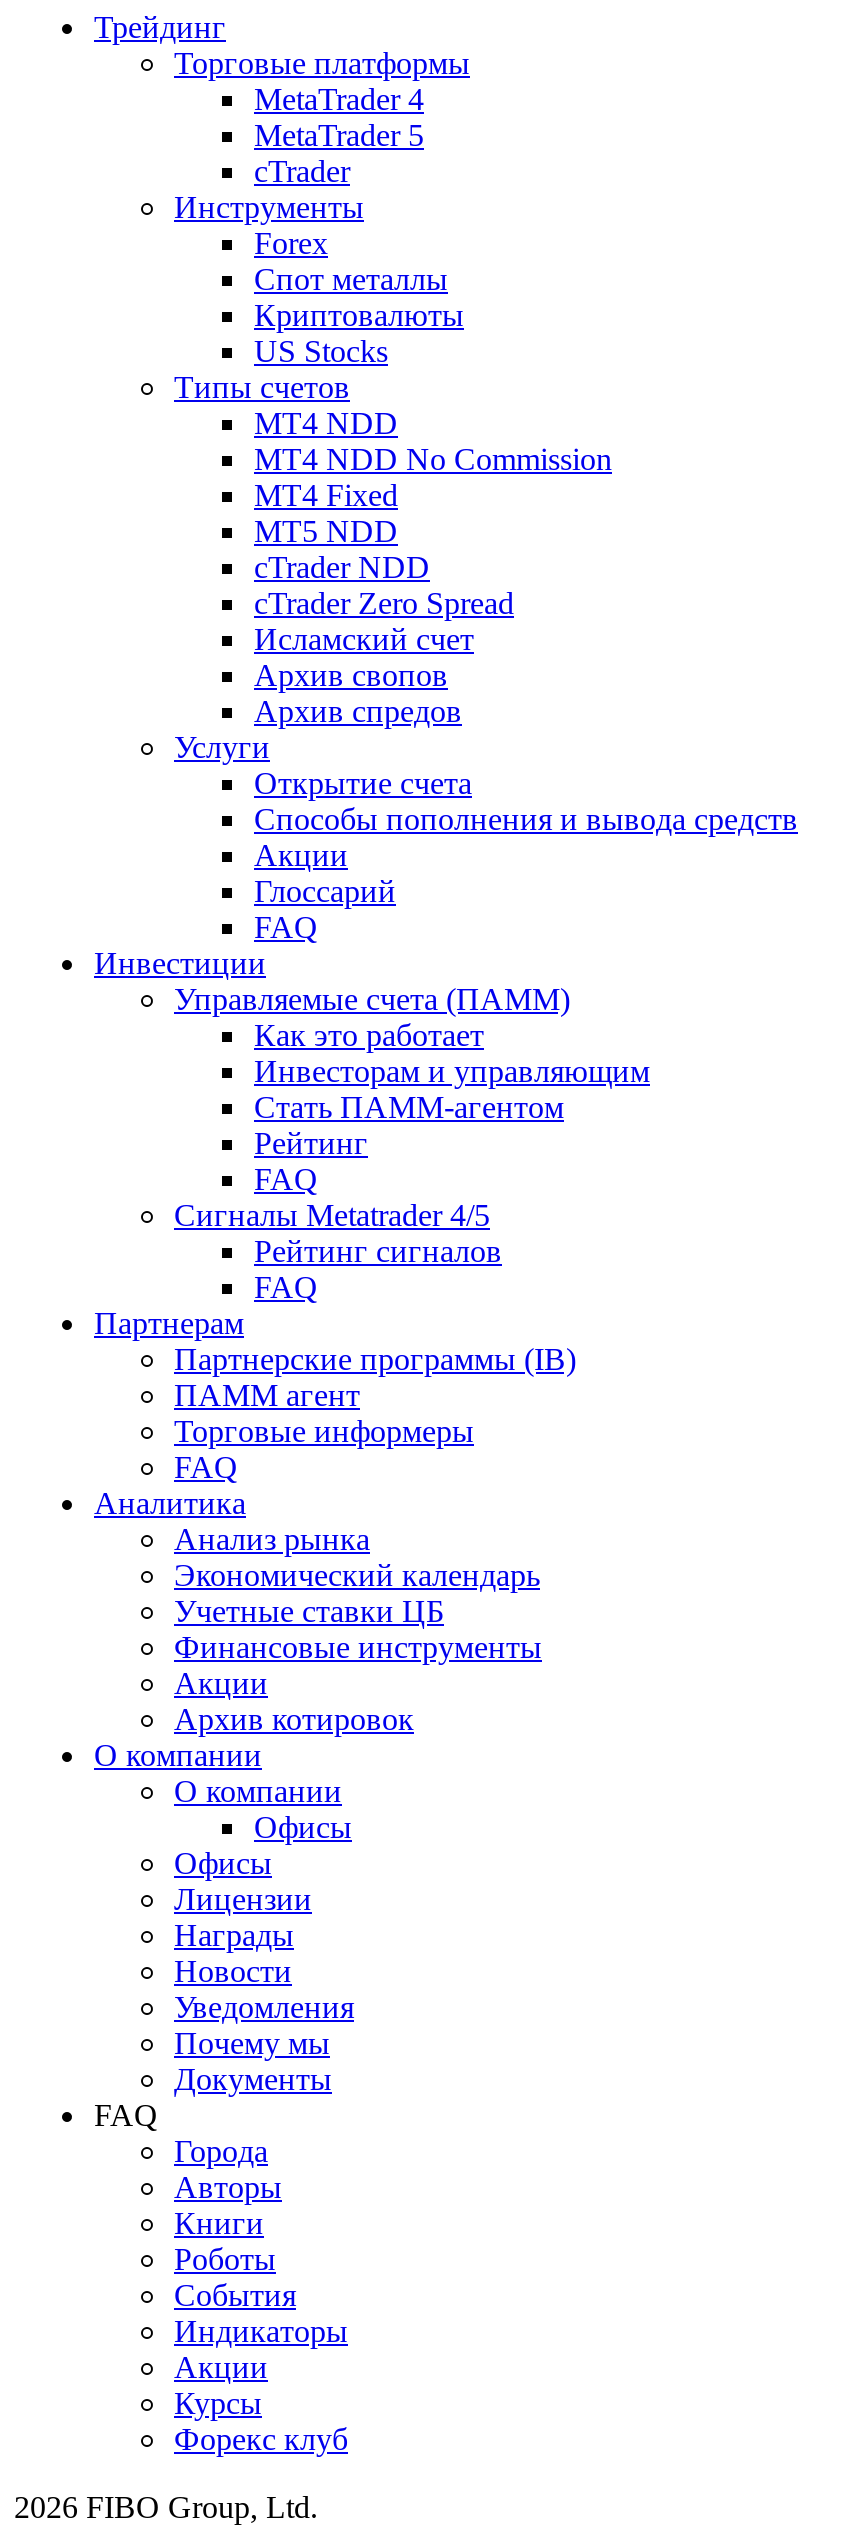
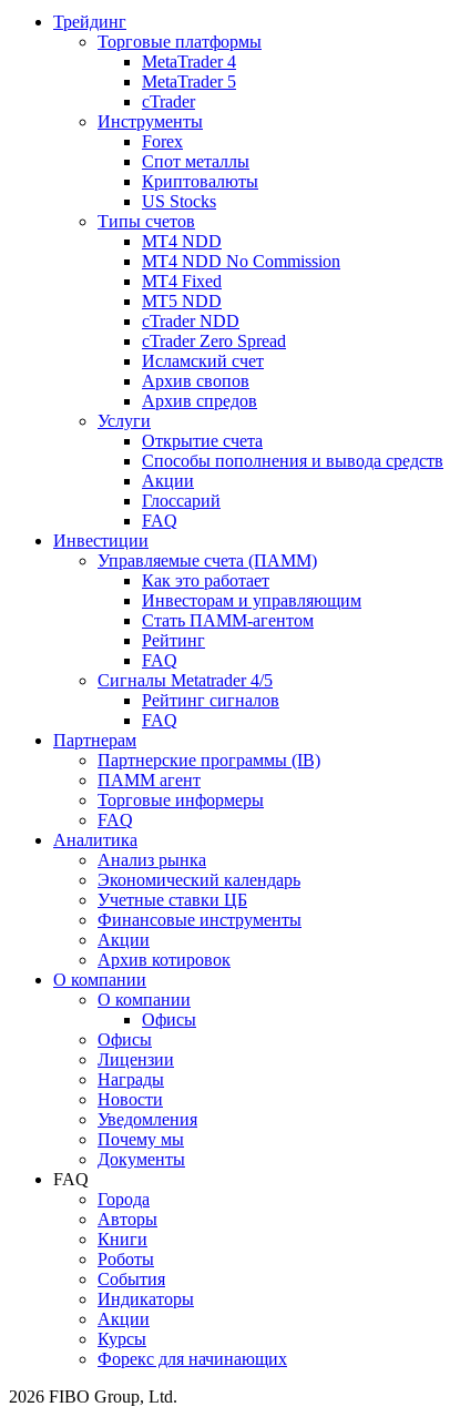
[174,2421,348,2455] Форекс клуб -> [98,1349,287,1368] Форекс для начинающих

